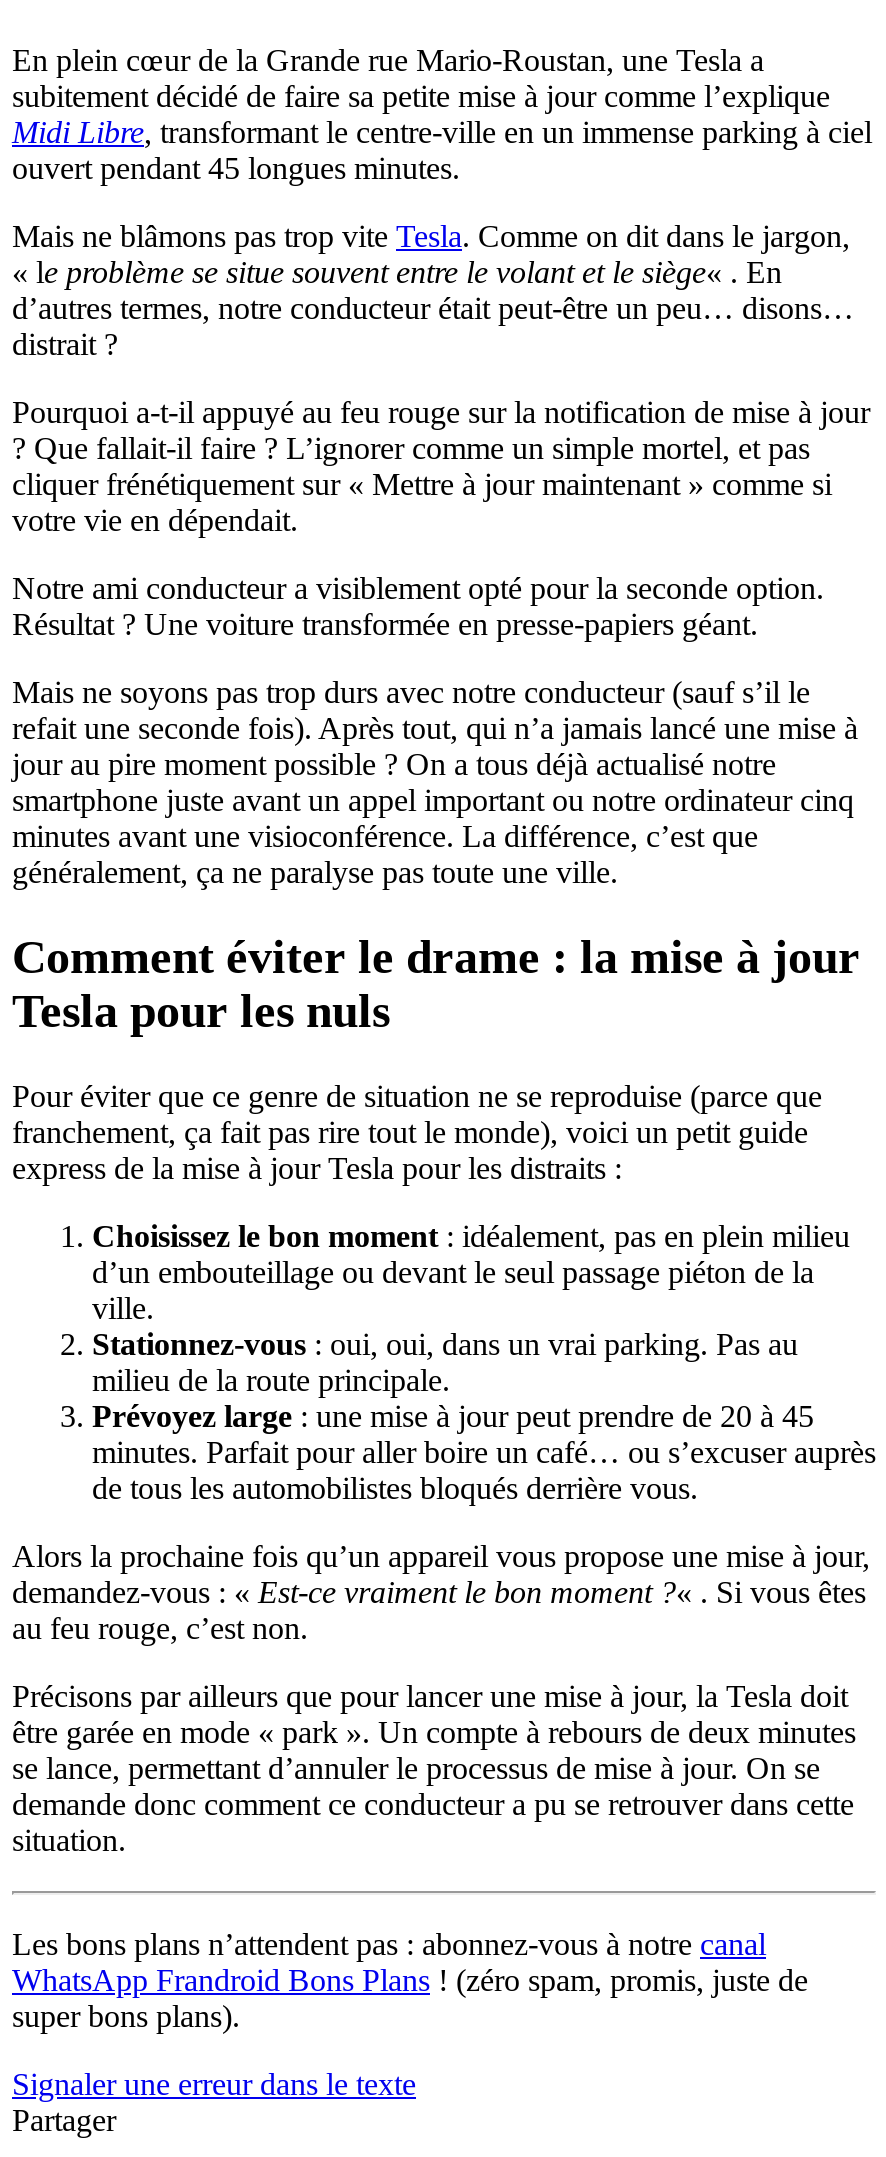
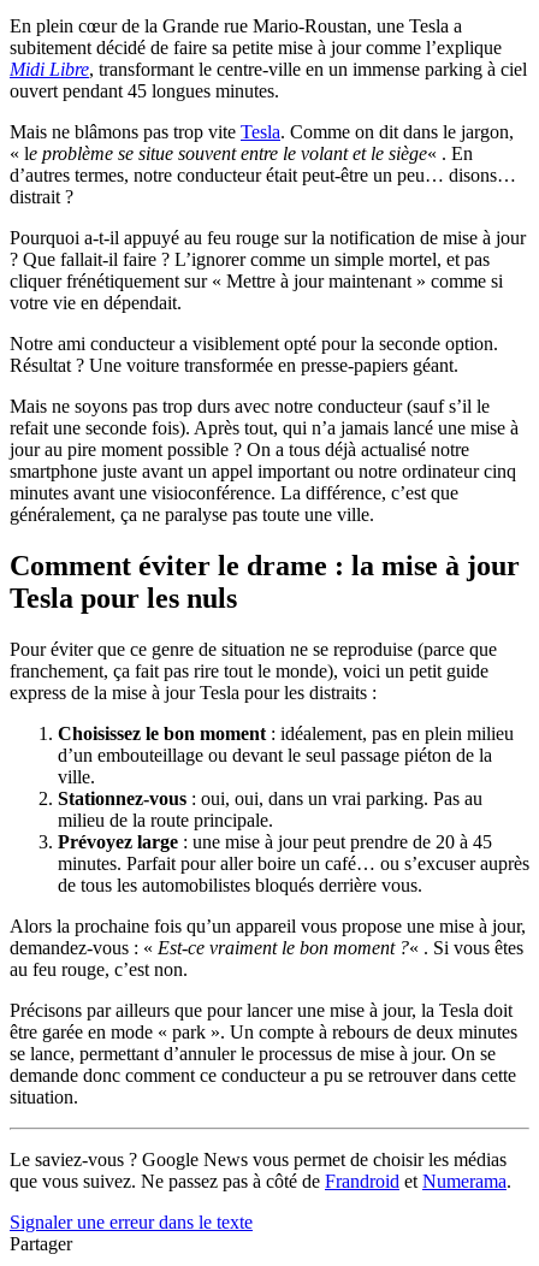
[12,1927,808,2033] Les bons plans n’attendent pas : abonnez-vous à notre canal | WhatsApp Frandroid Bons Plans! (zéro spam, promis, juste de | super bons plans). -> [10,1149,511,1191] Le saviez-vous ? Google News vous permet de choisir les médias | que vous suivez. Ne passez pas à côté de Frandroid et Numerama.

